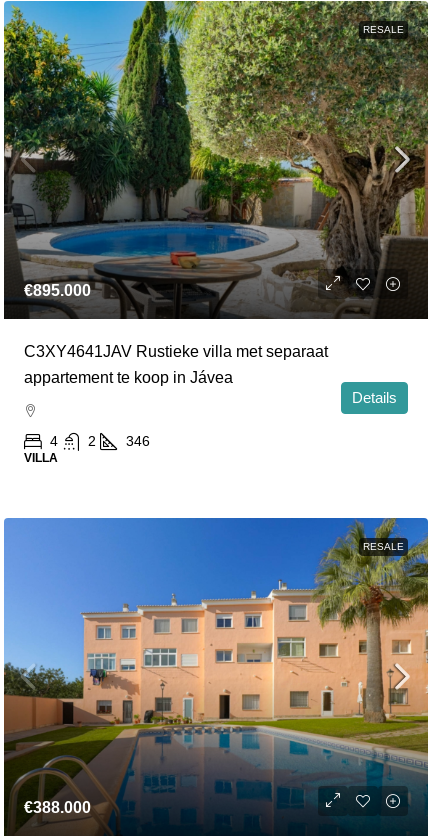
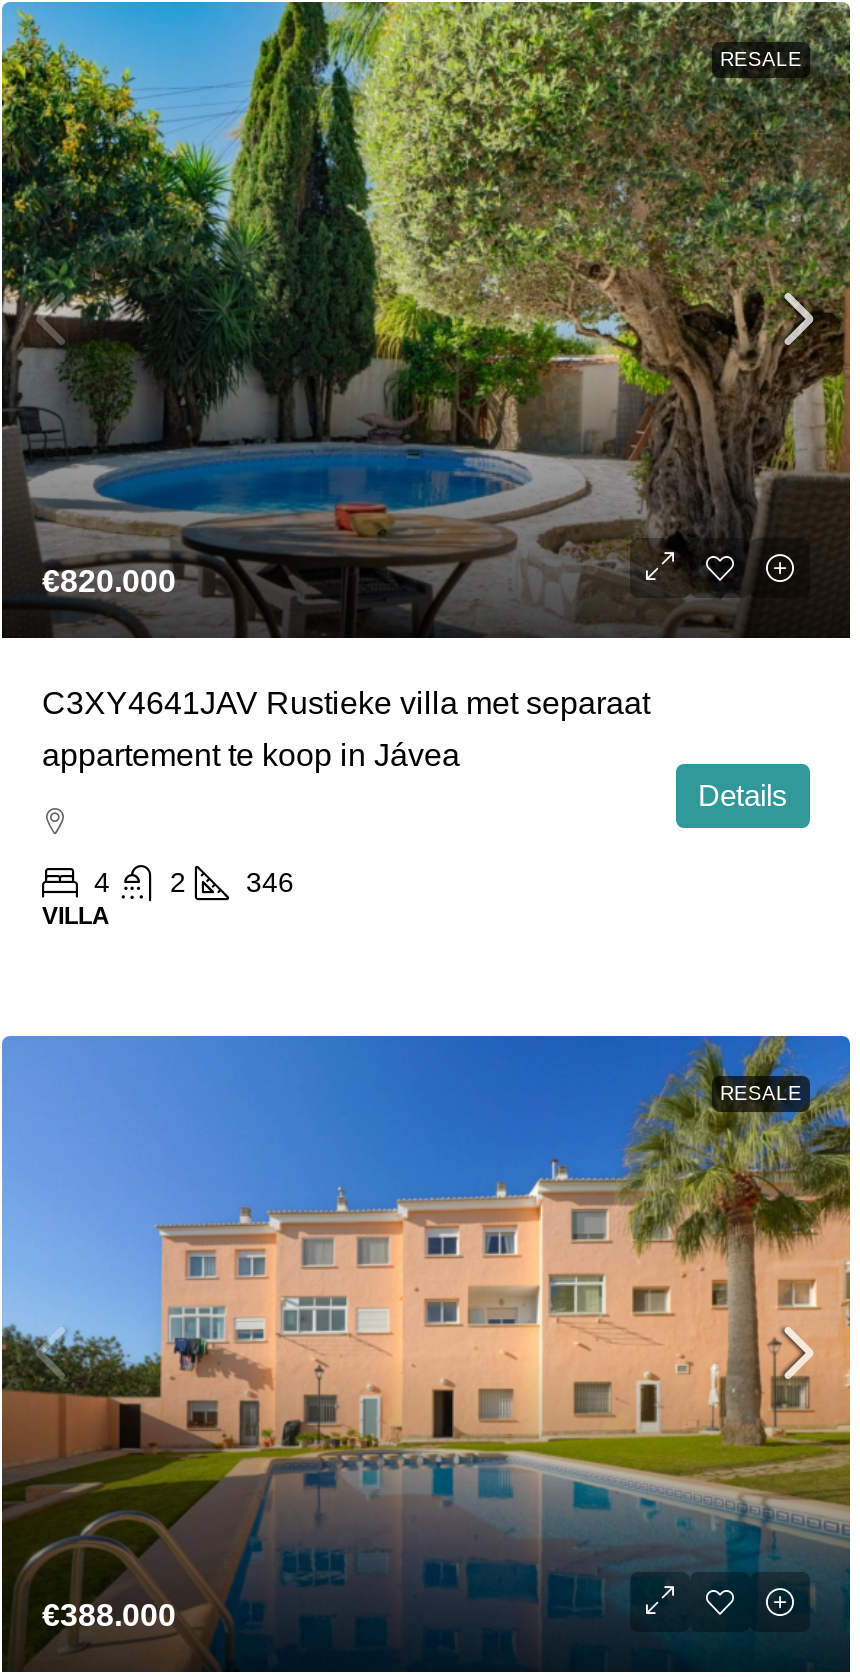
[24,282,91,299] €895.000 -> [42,564,176,598] €820.000

